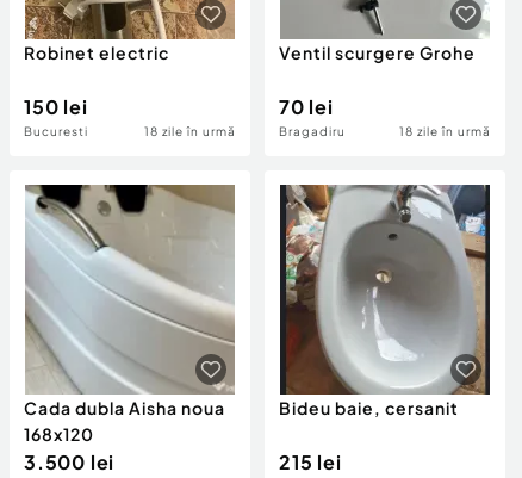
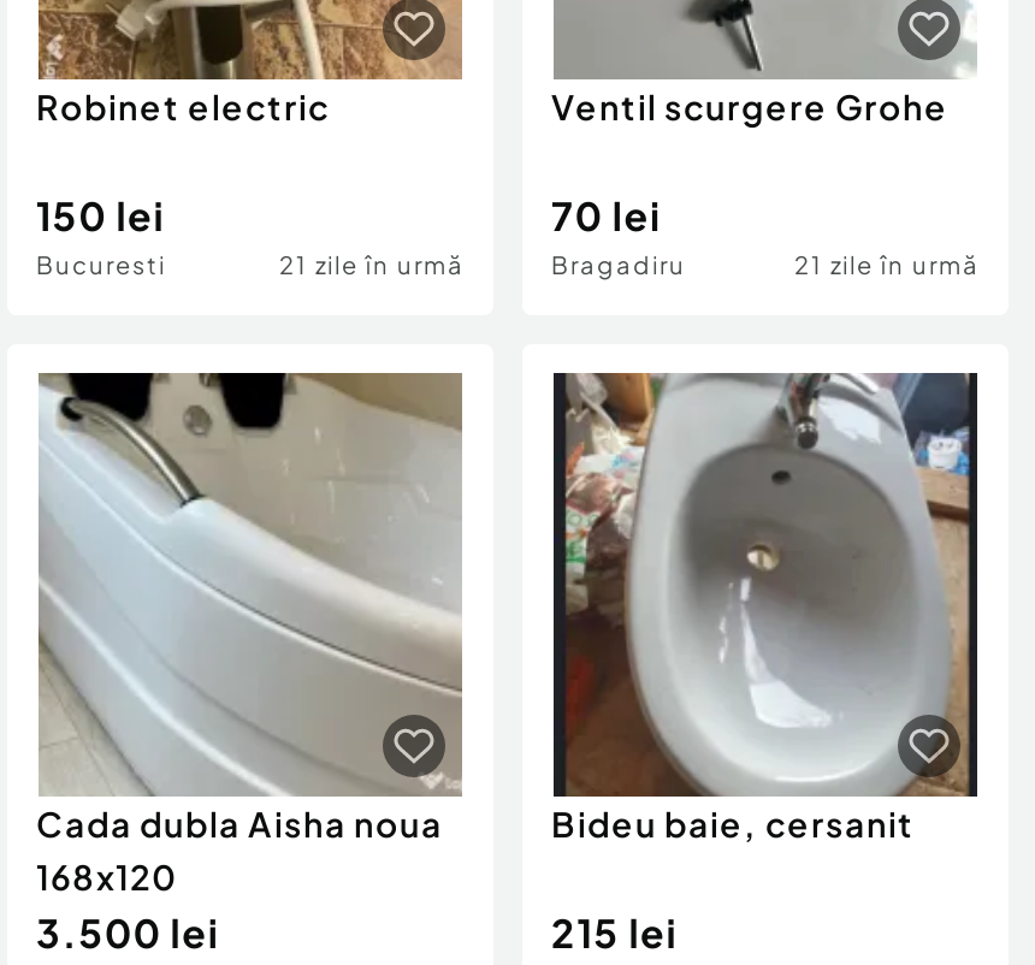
[144,124,236,138] 18 zile în urmă -> [279,250,465,279] 21 zile în urmă
[399,124,491,138] 18 zile în urmă -> [794,250,980,279] 21 zile în urmă

